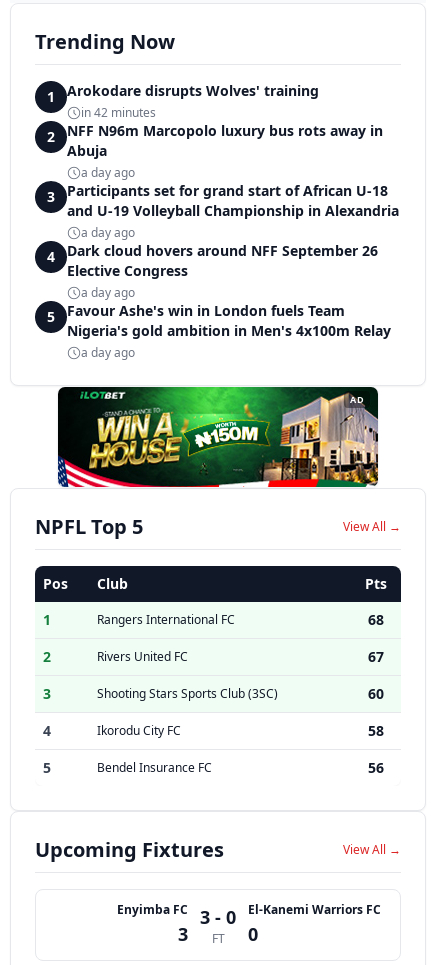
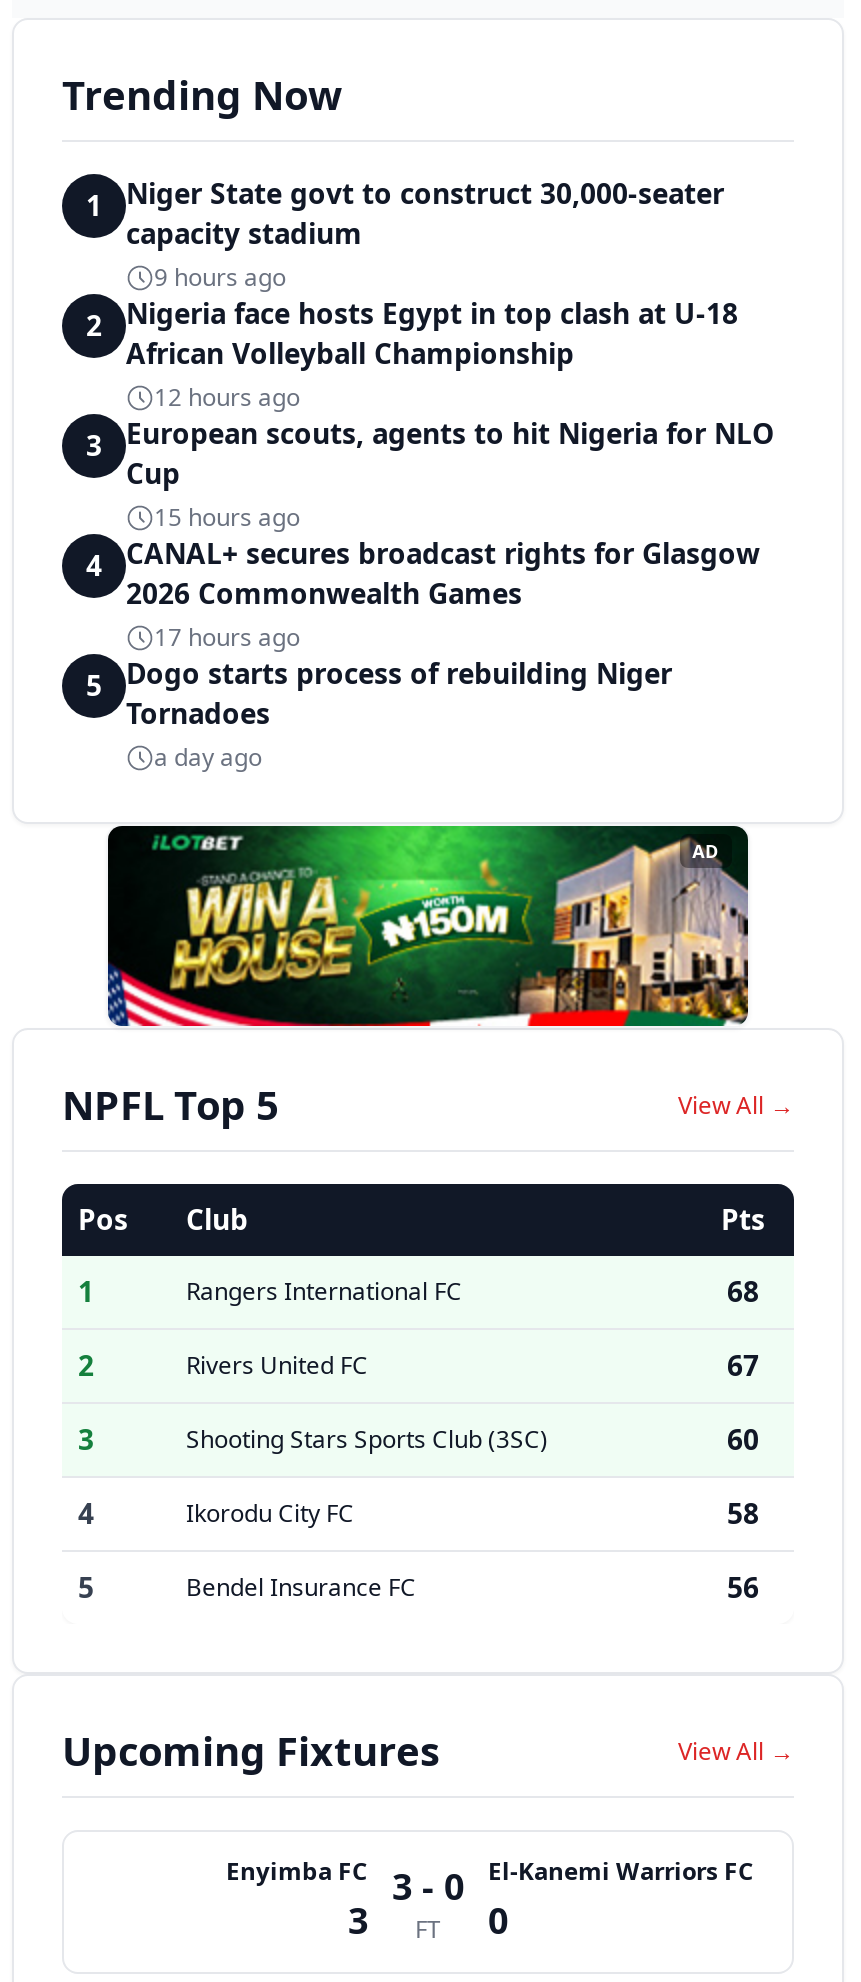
[67,81,323,121] Arokodare disrupts Wolves' training | in 42 minutes -> [126,174,724,294] Niger State govt to construct 30,000-seater | capacity stadium | 9 hours ago
[67,121,383,181] NFF N96m Marcopolo luxury bus rots away in | Abuja | a day ago -> [126,294,738,414] Nigeria face hosts Egypt in top clash at U-18 | African Volleyball Championship | 12 hours ago
[67,181,399,241] Participants set for grand start of African U-18 | and U-19 Volleyball Championship in Alexandria | a day ago -> [126,414,774,534] European scouts, agents to hit Nigeria for NLO | Cup | 15 hours ago
[67,241,378,301] Dark cloud hovers around NFF September 26 | Elective Congress | a day ago -> [126,534,760,654] CANAL+ secures broadcast rights for Glasgow | 2026 Commonwealth Games | 17 hours ago
[67,301,391,340] Favour Ashe's win in London fuels Team | Nigeria's gold ambition in Men's 4x100m Relay -> [126,654,672,732] Dogo starts process of rebuilding Niger | Tornadoes

